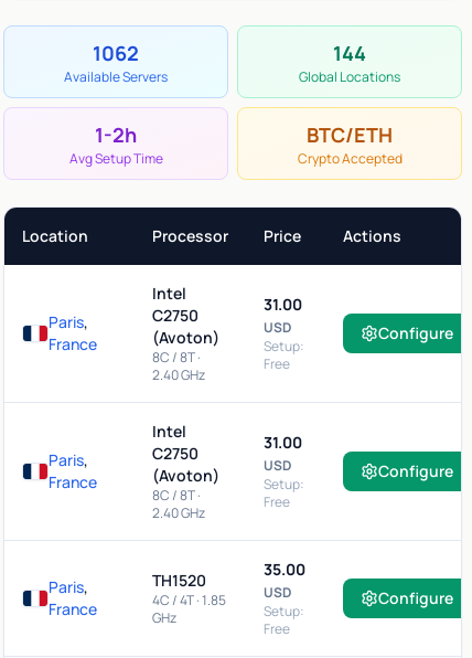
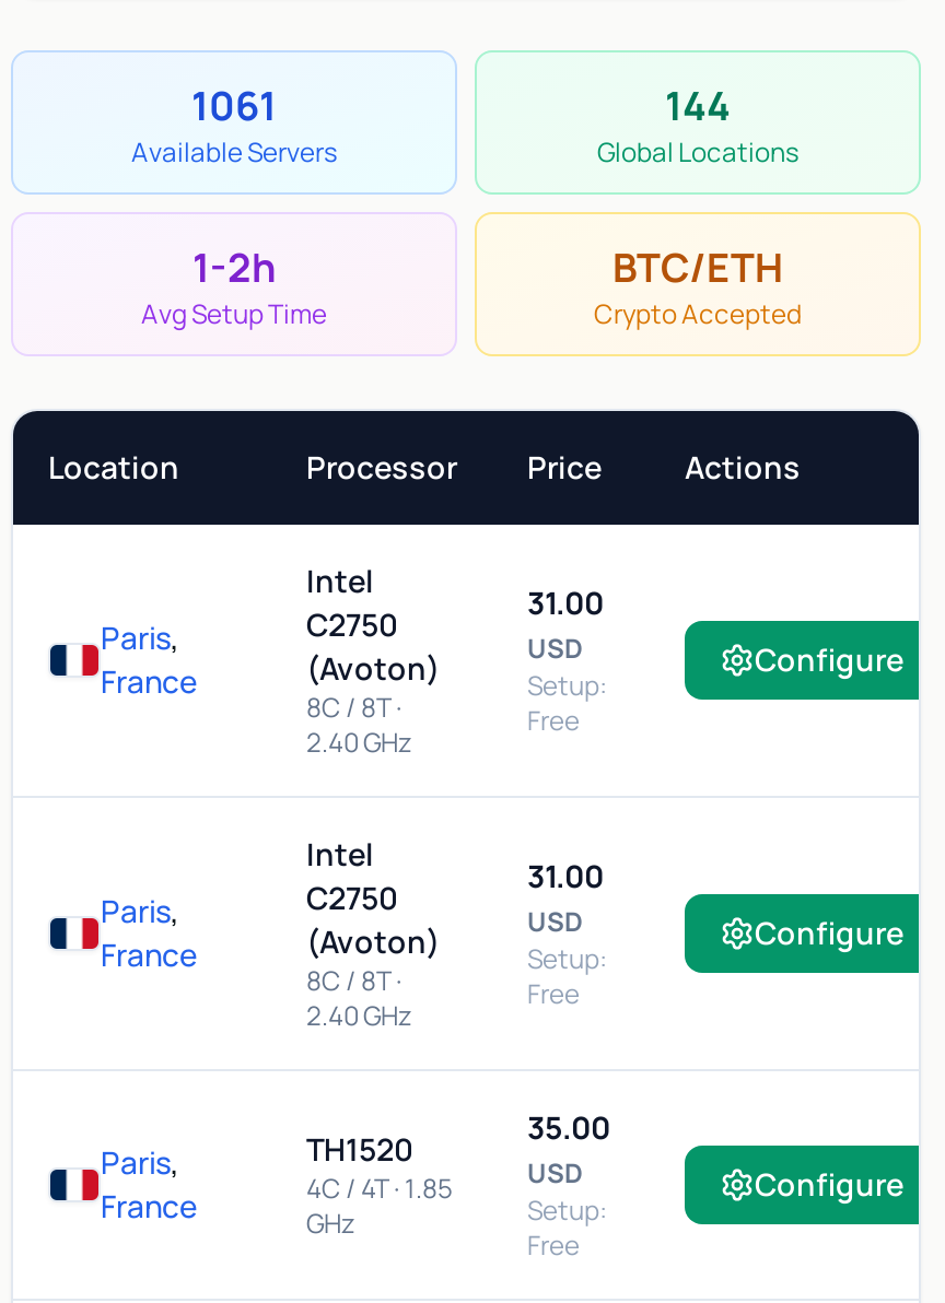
[93,40,139,66] 1062 -> [191,79,277,131] 1061

